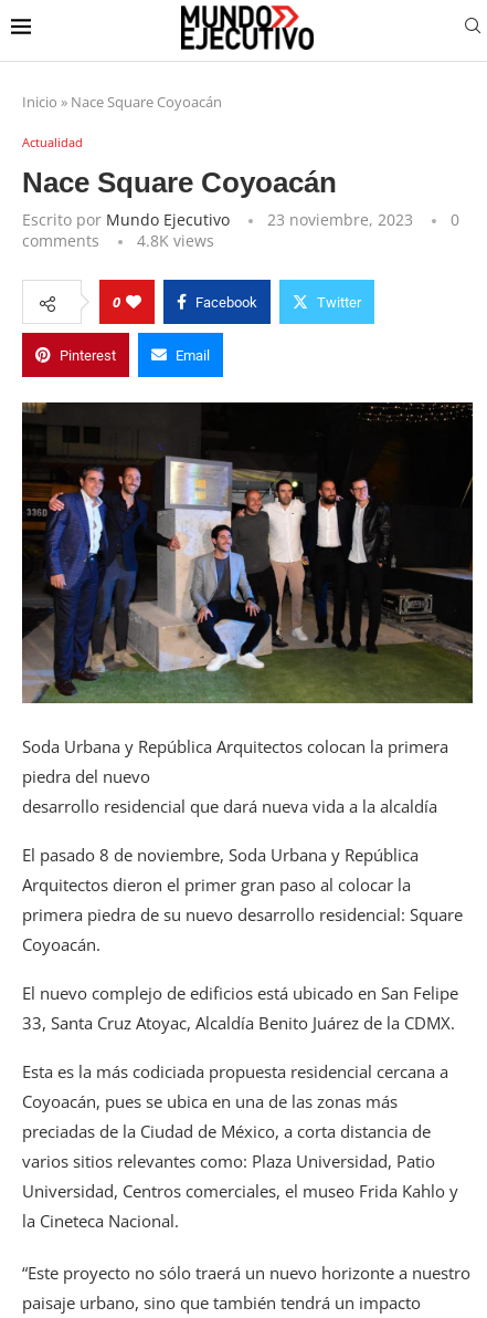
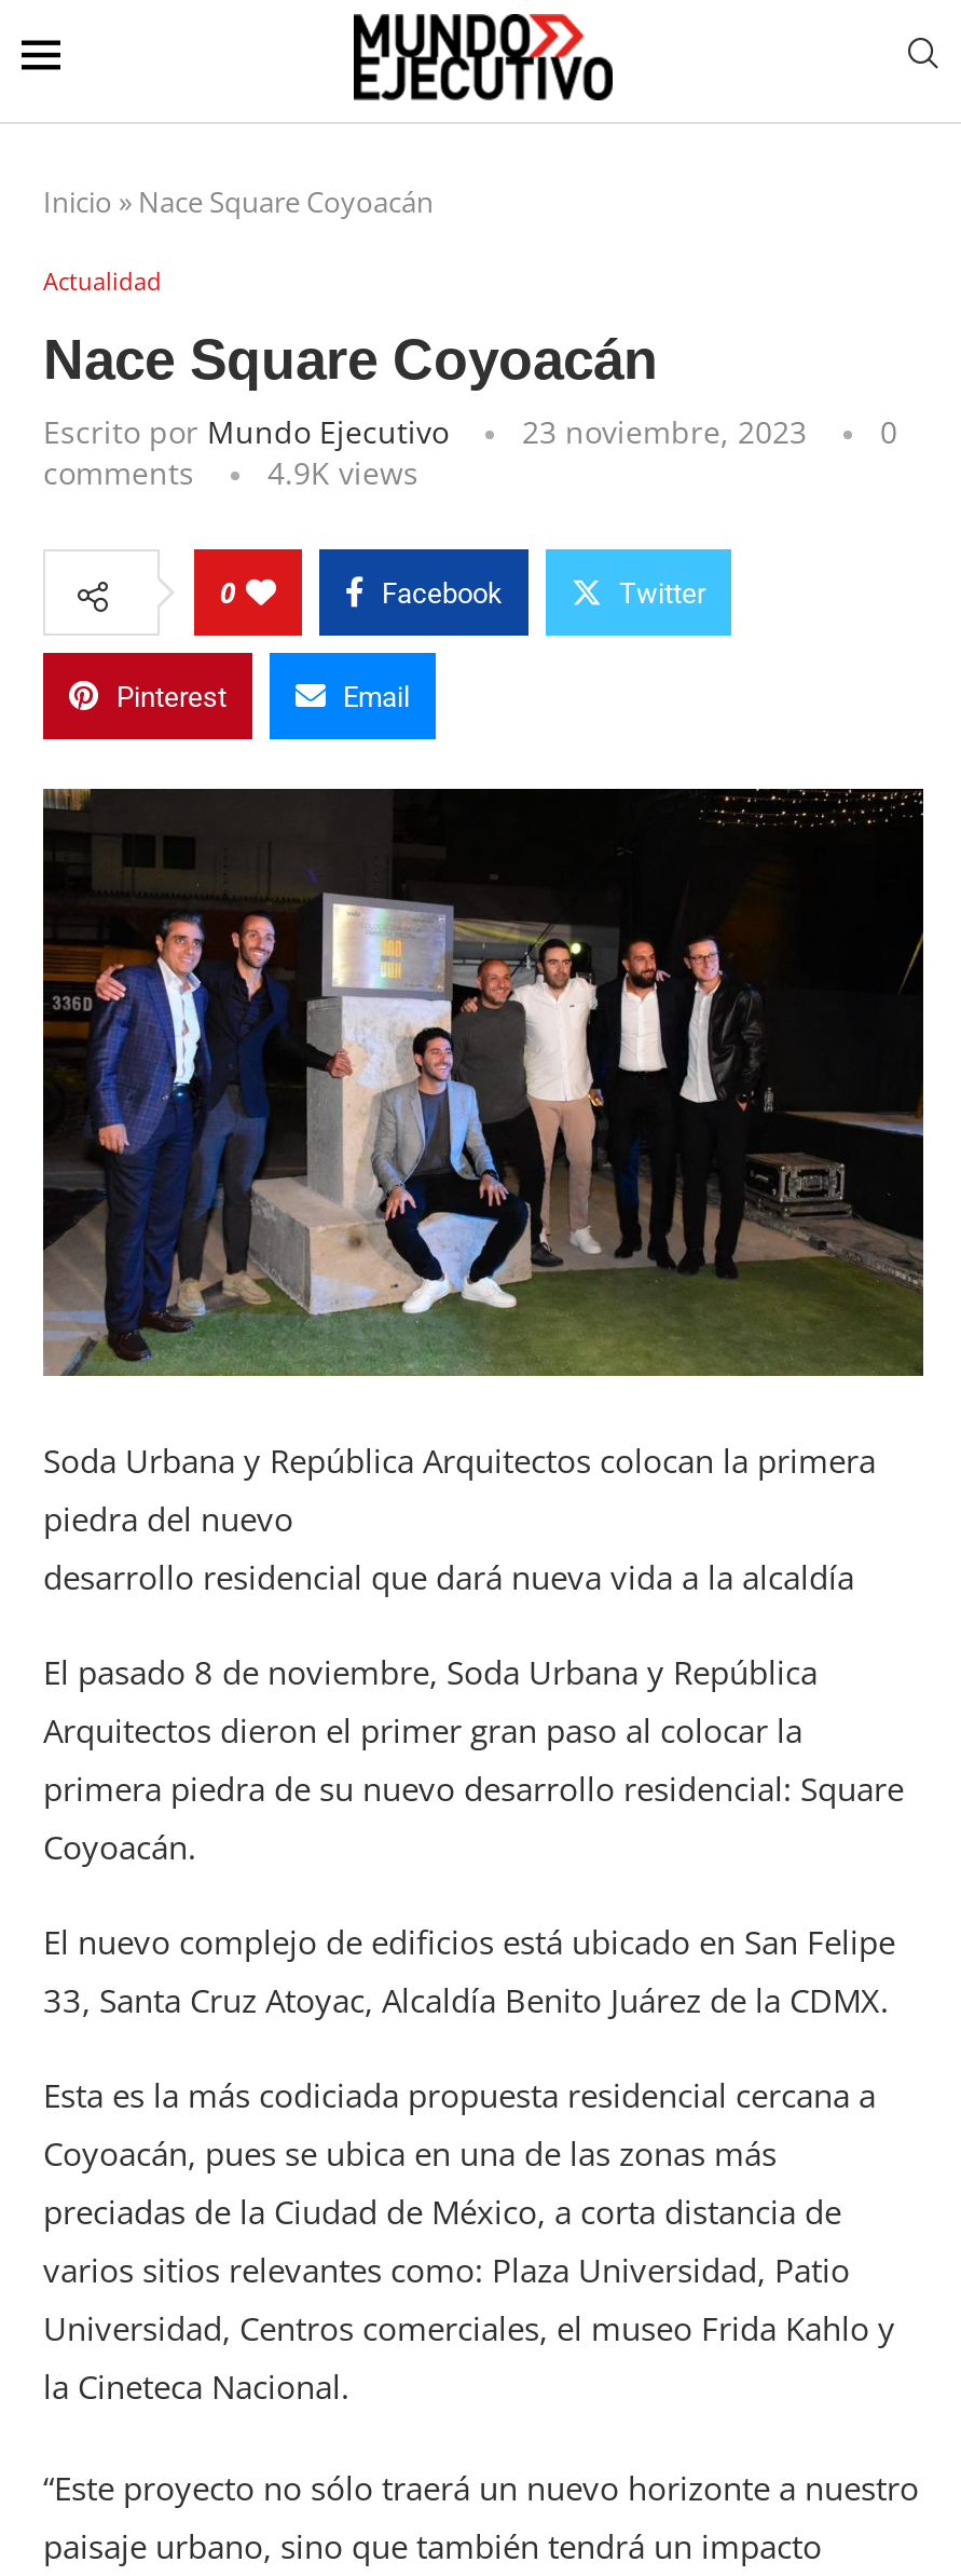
[22,230,214,251] comments 4.8Kviews -> [43,452,418,493] comments 4.9Kviews

